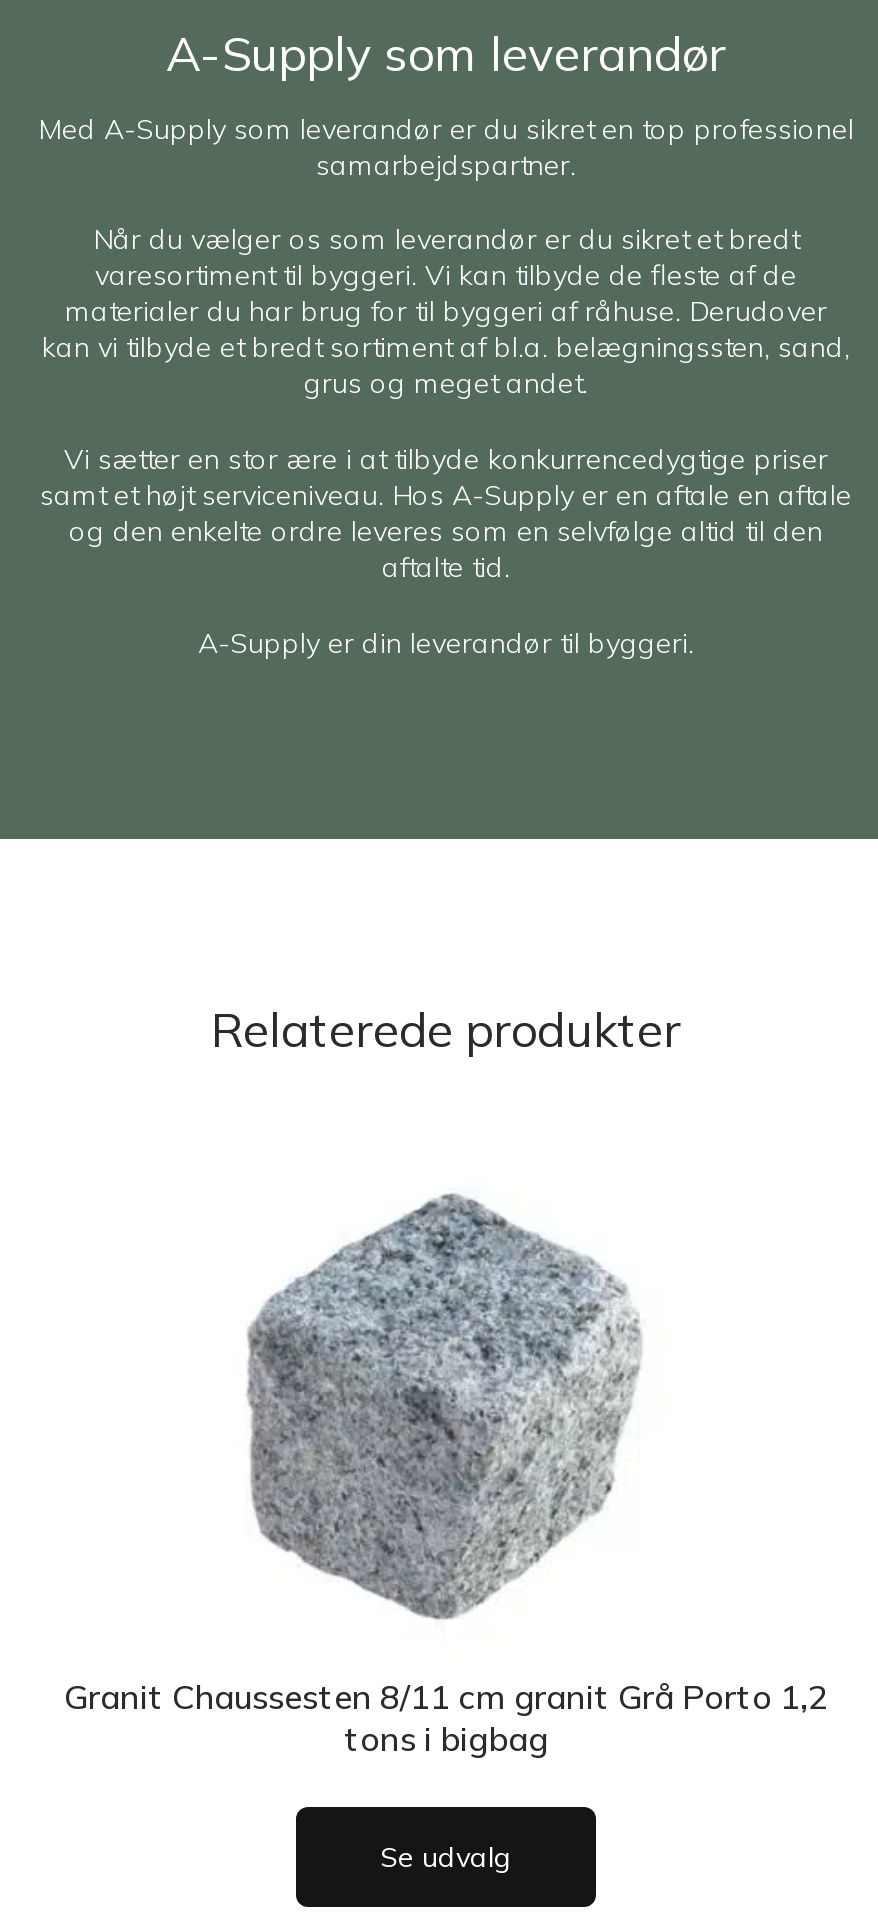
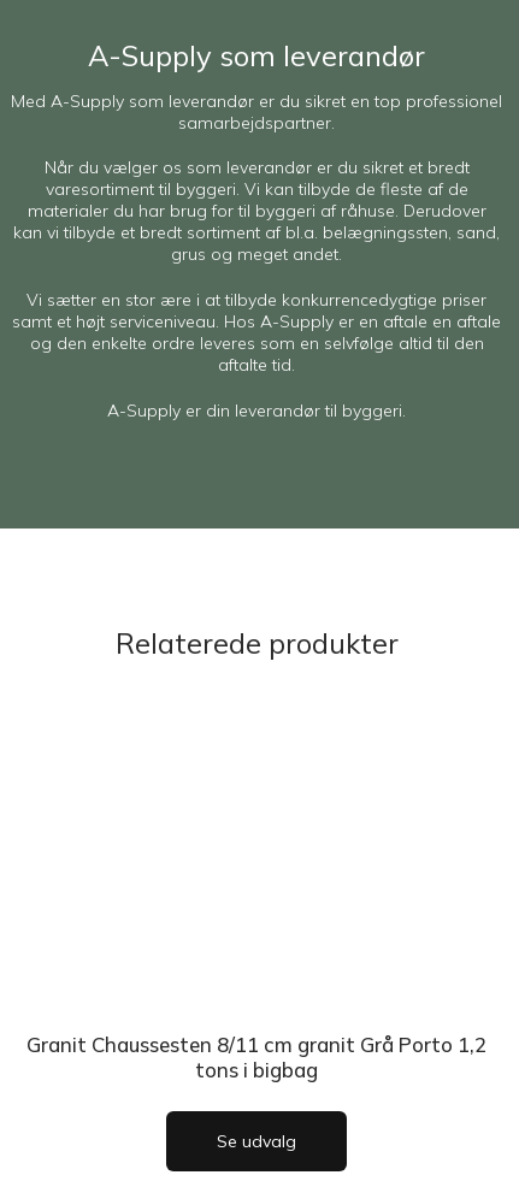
[246,1191,642,1621] [image] -> none

